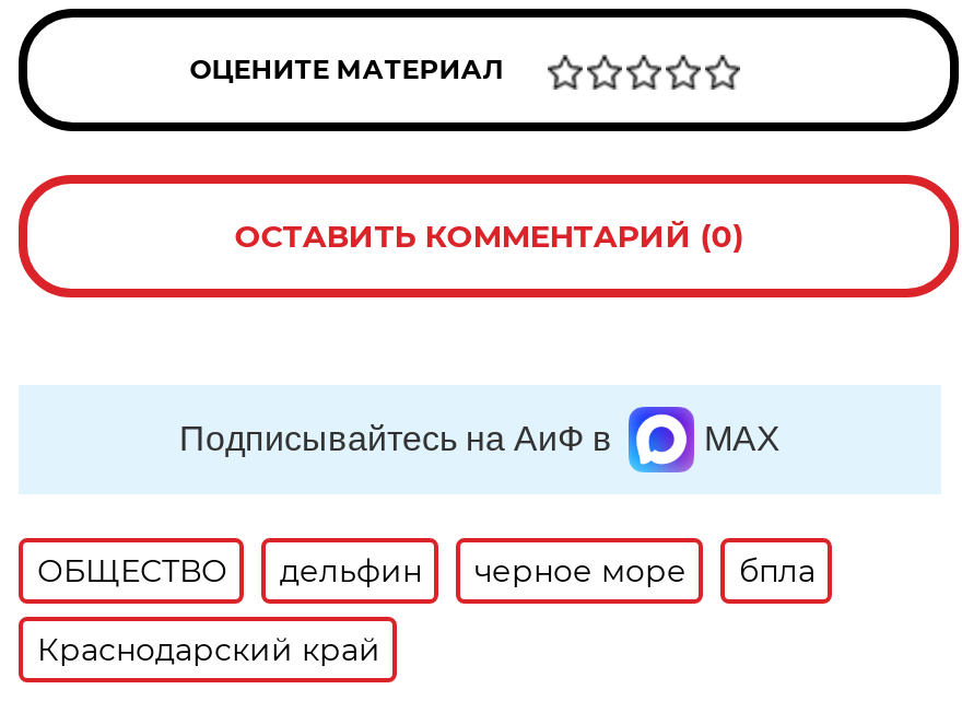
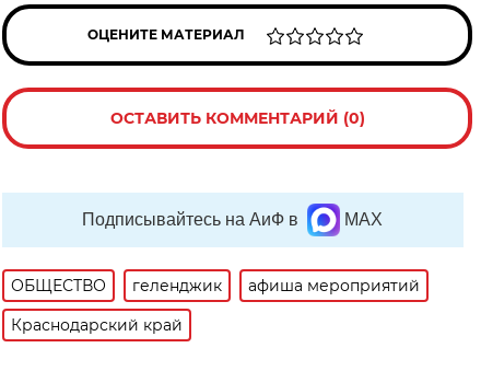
[280,551,815,591] дельфин | черное море | бпла -> [133,276,420,296] геленджик | афиша мероприятий

